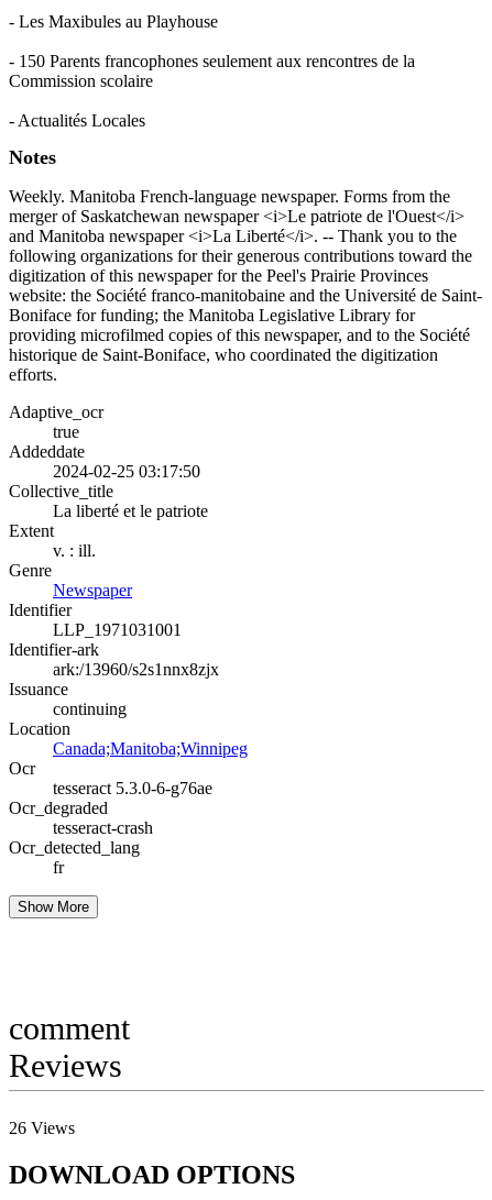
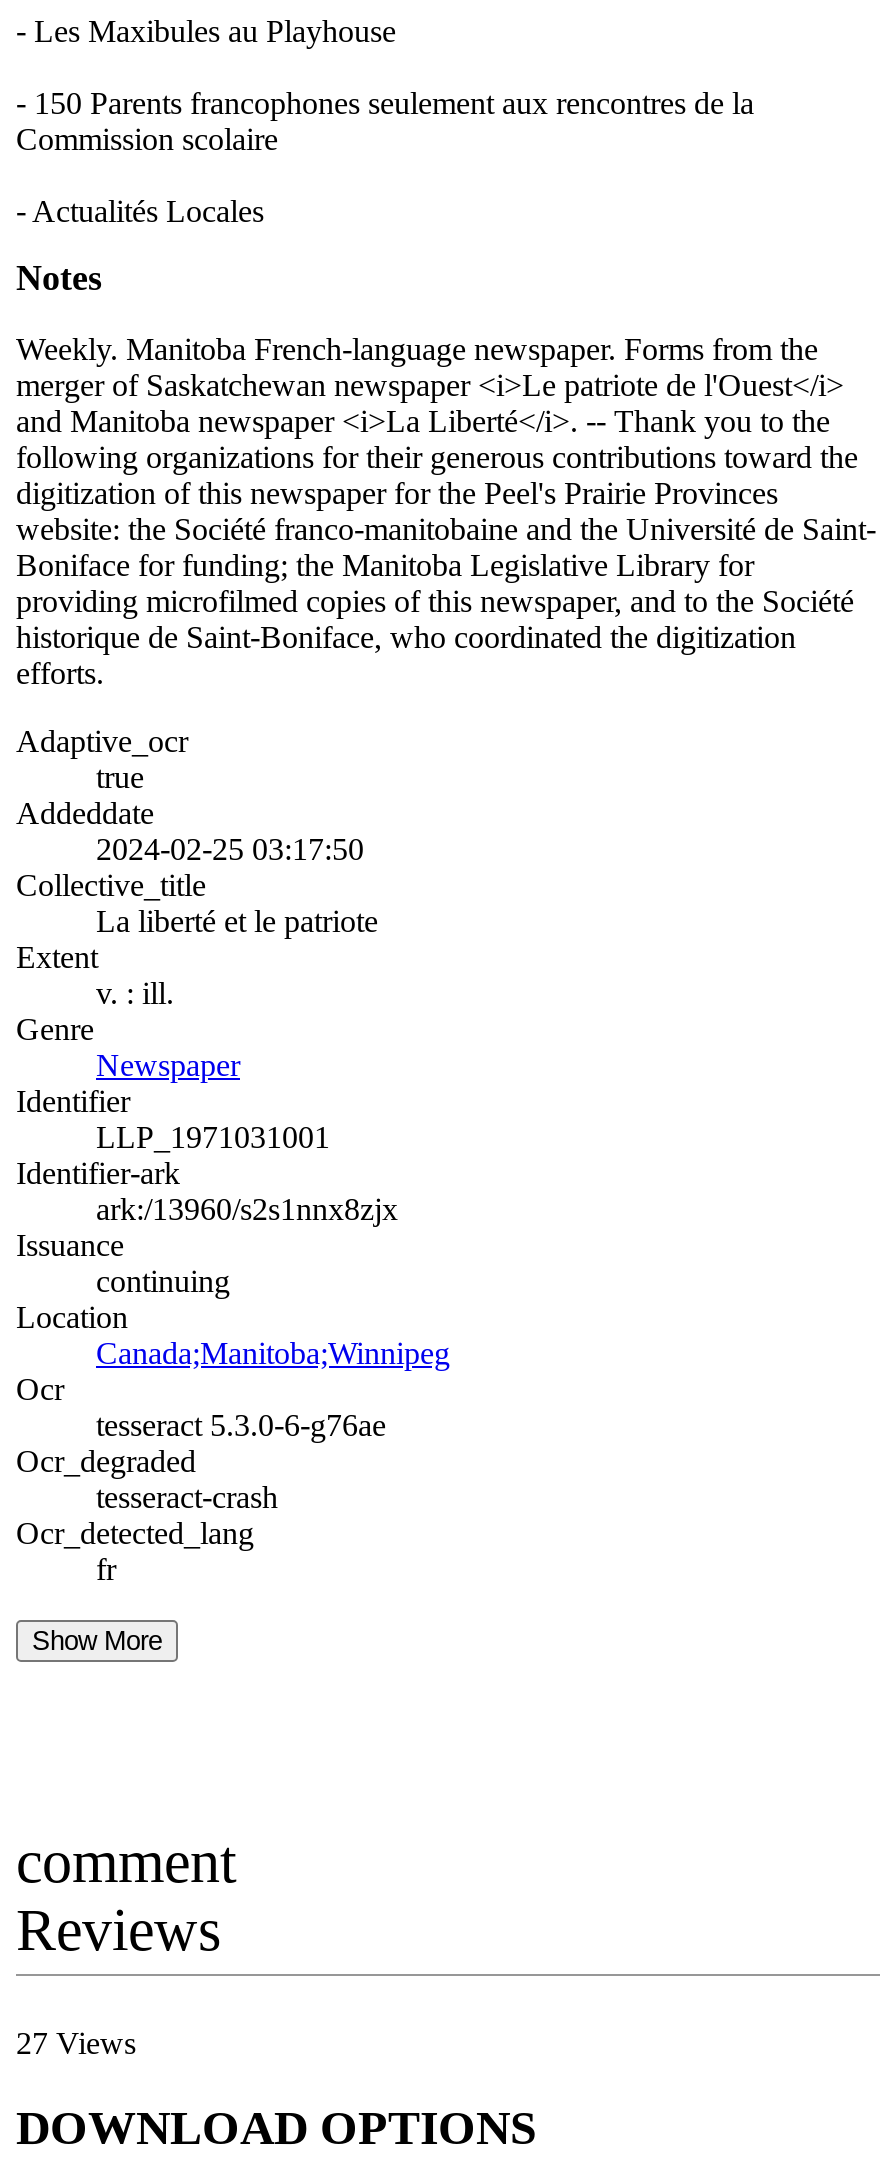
[9,1119,75,1138] 26 Views -> [16,2027,136,2061] 27 Views

